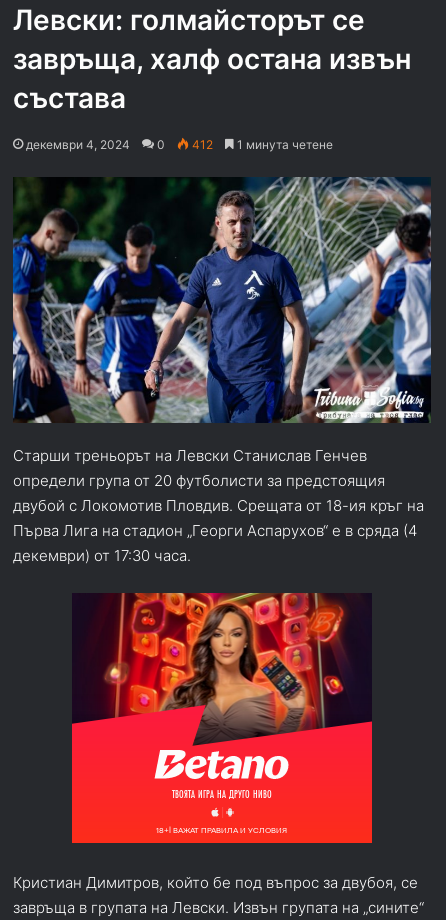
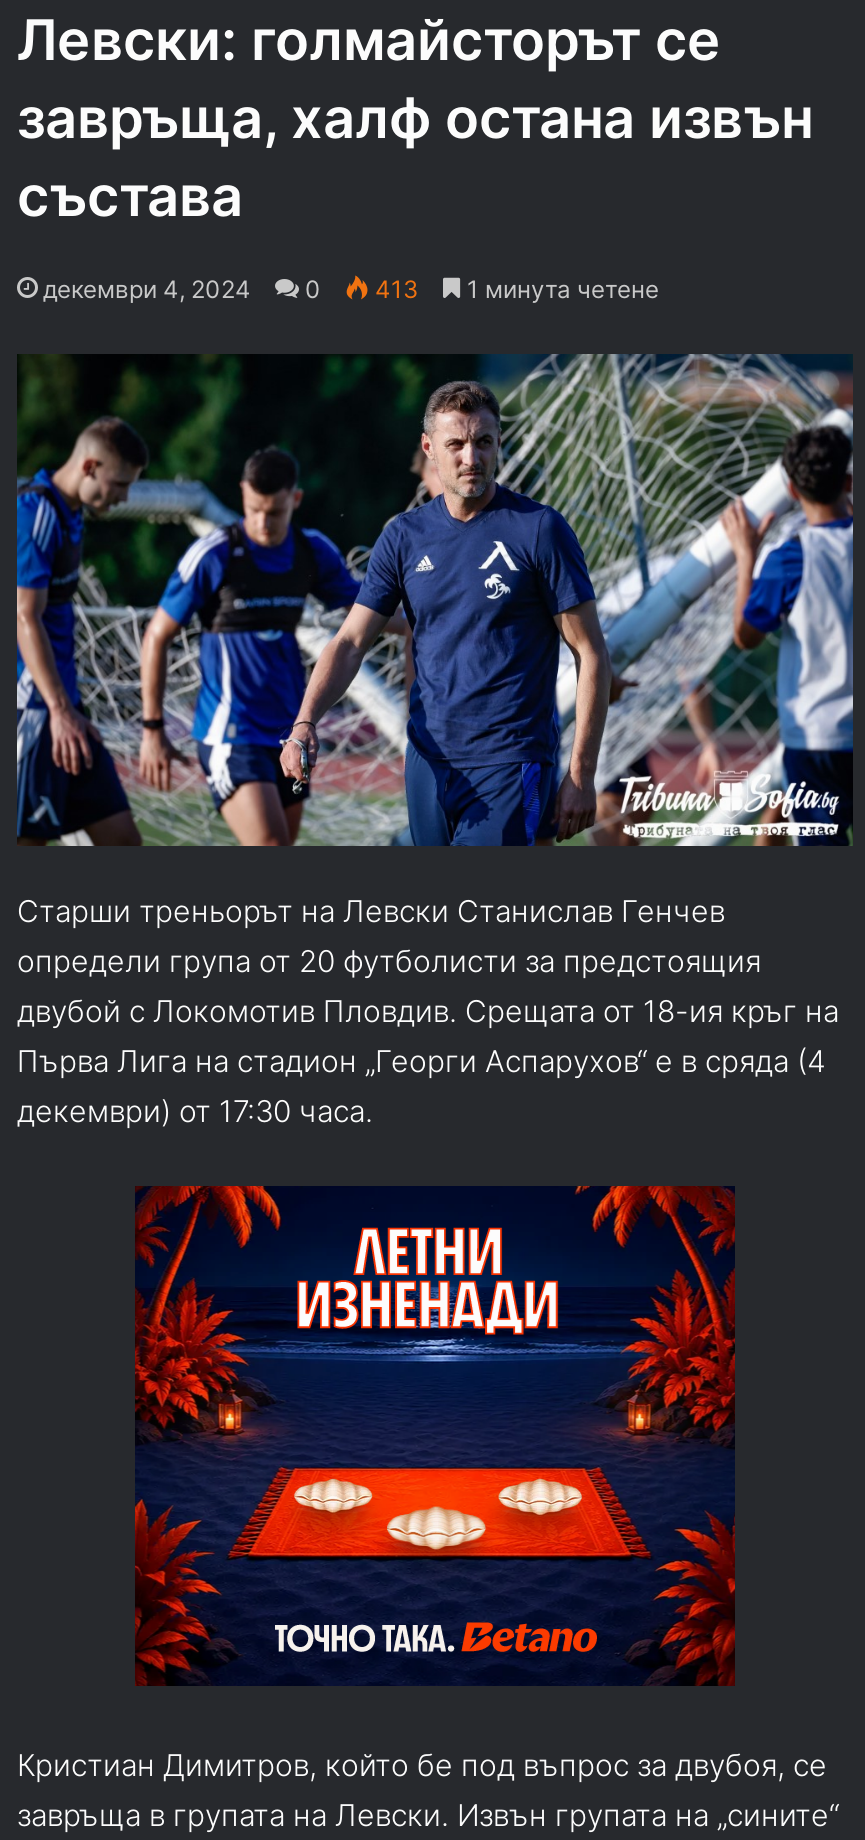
[189,137,213,152] 412 -> [369,275,419,305] 413
[71,592,373,844] [image] -> [133,1184,737,1686] [image]

